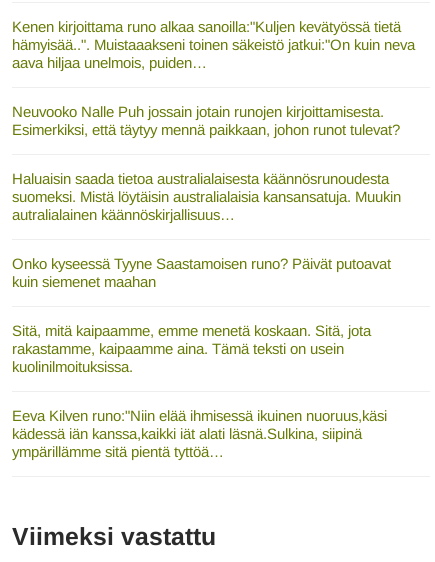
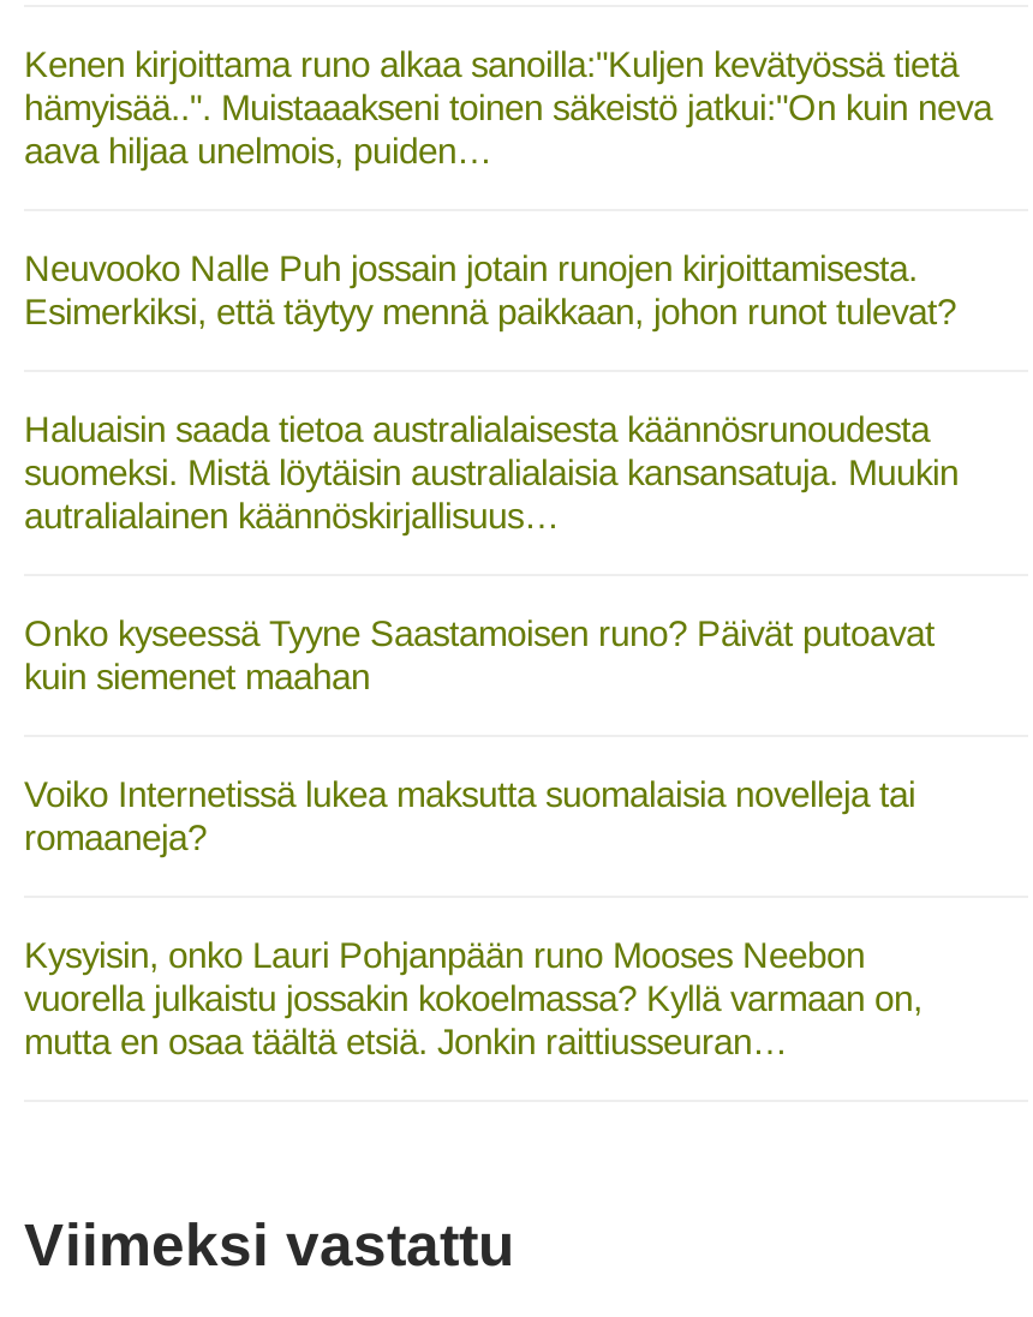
[12,322,371,375] Sitä, mitä kaipaamme, emme menetä koskaan. Sitä, jota | rakastamme, kaipaamme aina. Tämä teksti on usein | kuolinilmoituksissa. -> [24,773,915,857] Voiko Internetissä lukea maksutta suomalaisia novelleja tai | romaaneja?
[12,407,387,460] Eeva Kilven runo:"Niin elää ihmisessä ikuinen nuoruus,käsi | kädessä iän kanssa,kaikki iät alati läsnä.Sulkina, siipinä | ympärillämme sitä pientä tyttöä… -> [24,934,922,1061] Kysyisin, onko Lauri Pohjanpään runo Mooses Neebon | vuorella julkaistu jossakin kokoelmassa? Kyllä varmaan on, | mutta en osaa täältä etsiä. Jonkin raittiusseuran…

